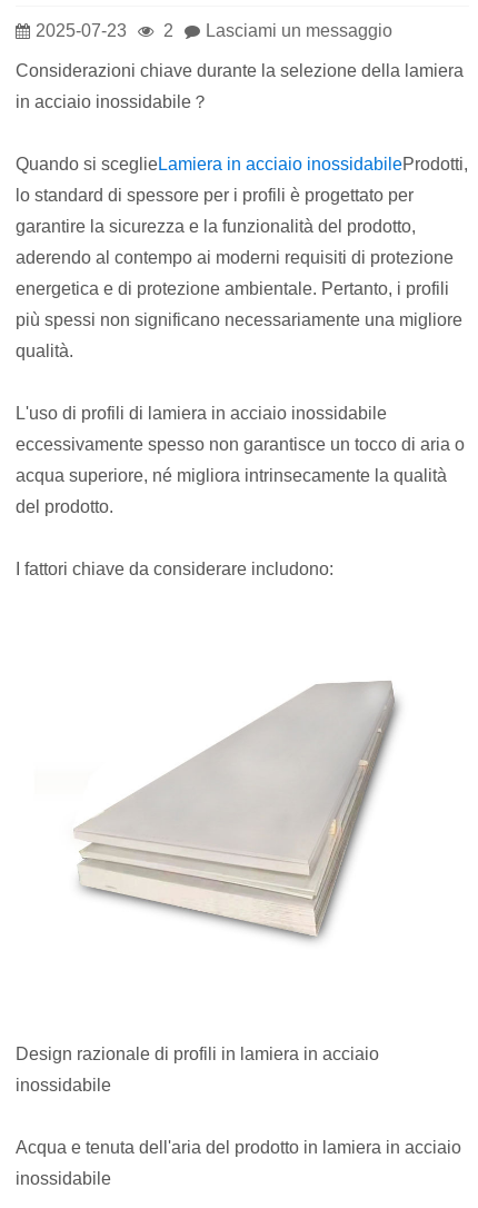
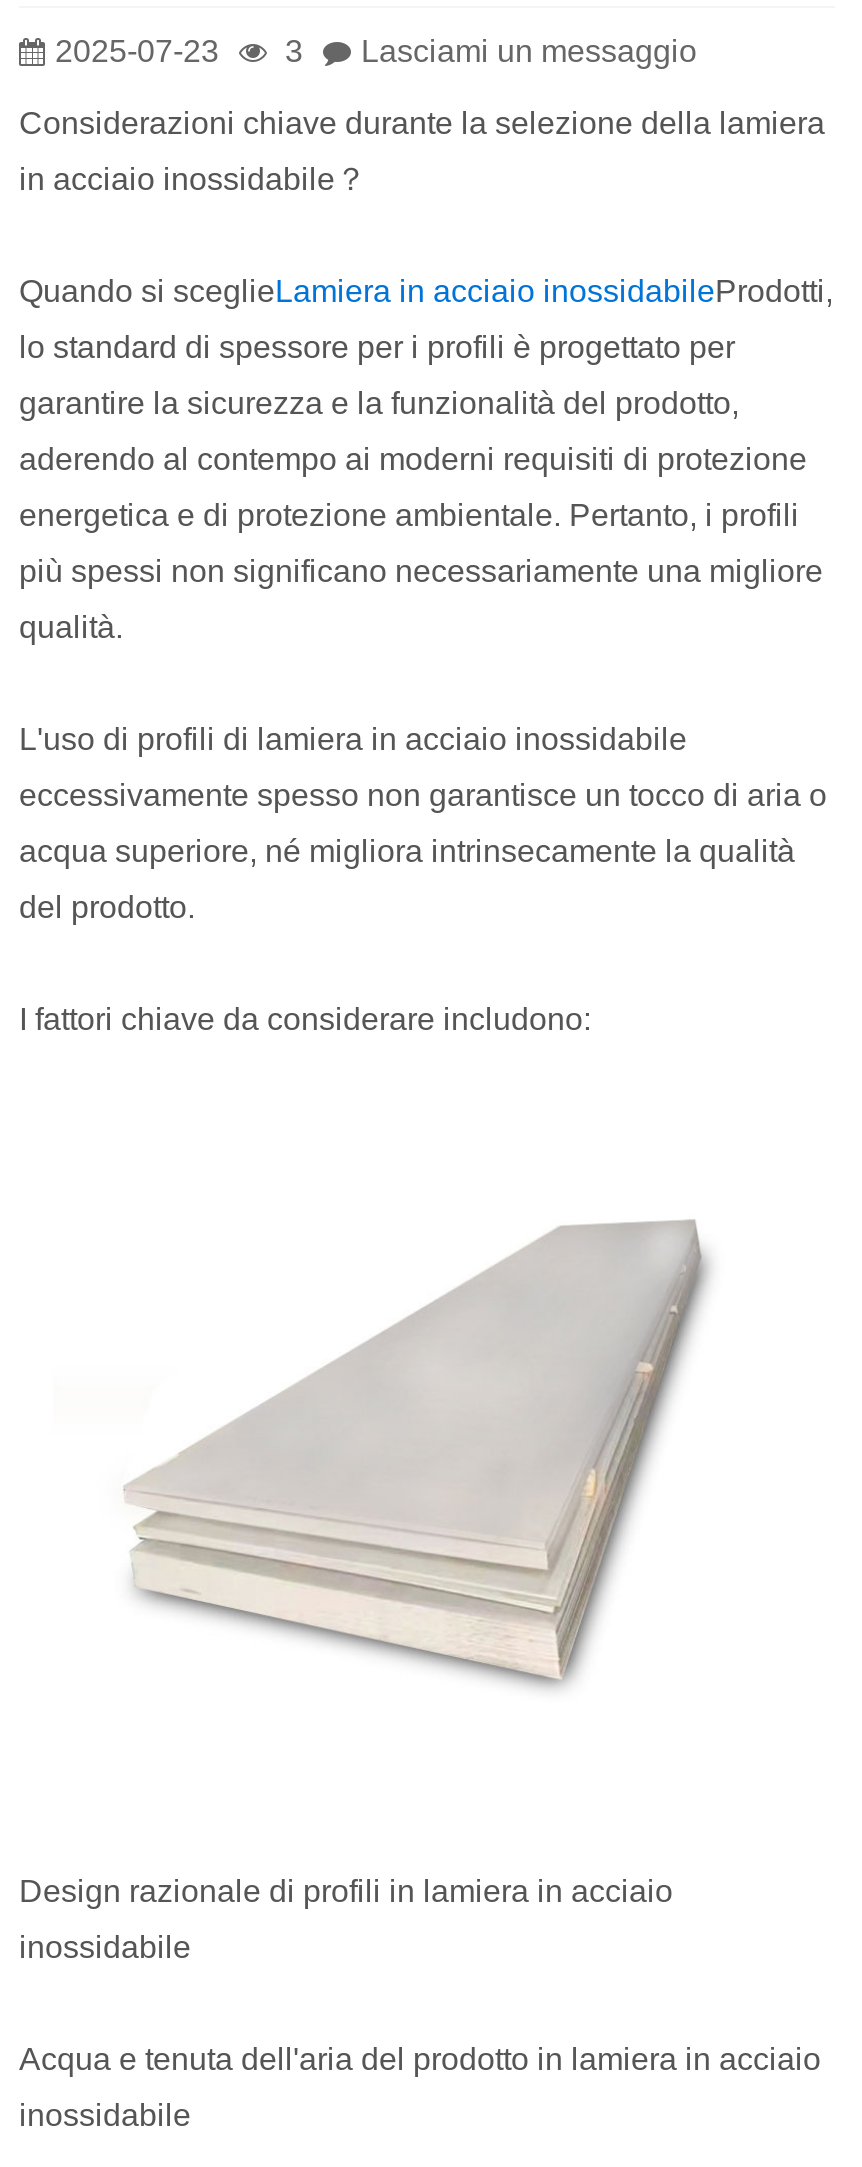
[36,21,392,40] 2025-07-23 2 Lasciami un messaggio -> [55,34,697,68] 2025-07-23 3 Lasciami un messaggio

